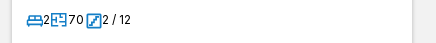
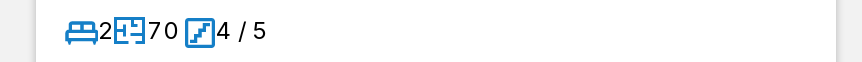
[43,12,131,27] 2 70 2 / 12 -> [98,15,266,45] 2 70 4 / 5

